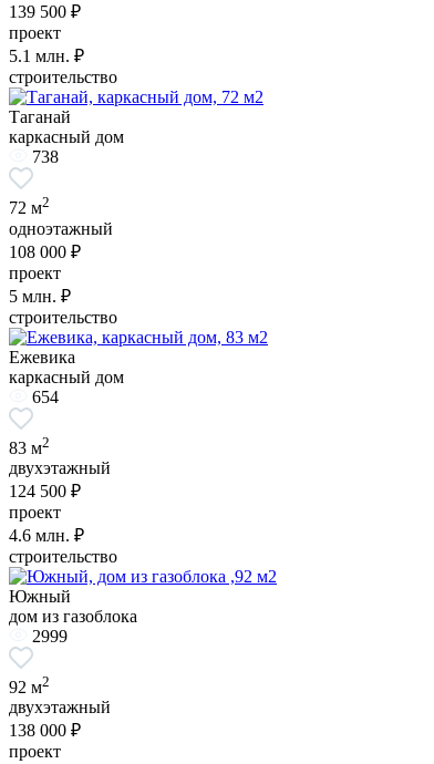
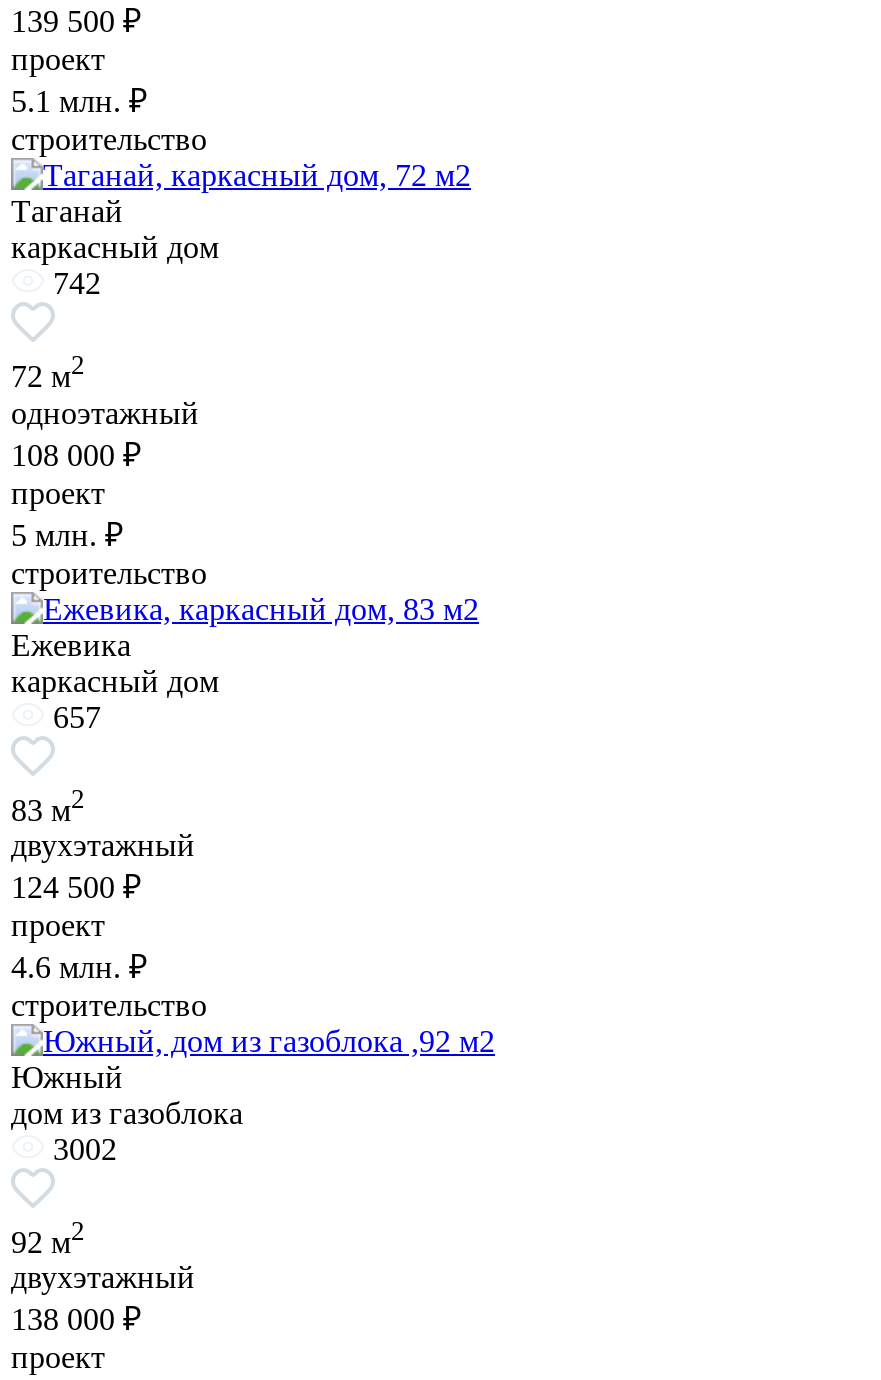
[32,148,59,166] 738 -> [53,267,101,301] 742
[32,387,59,406] 654 -> [53,699,101,733] 657
[32,627,68,646] 2999 -> [53,1132,117,1166] 3002

